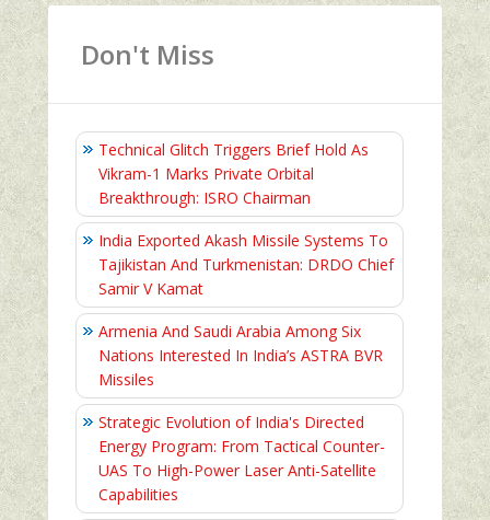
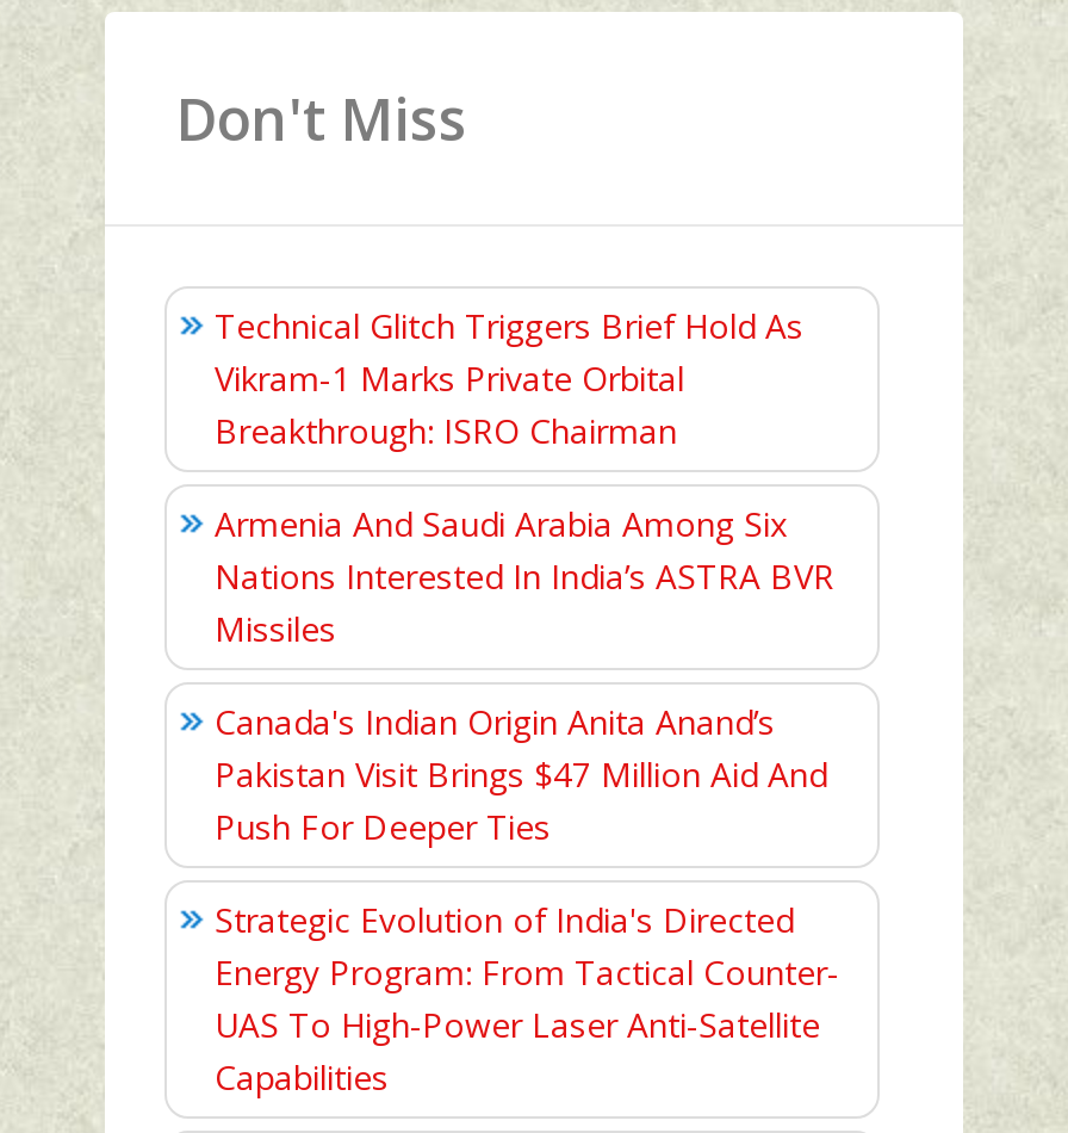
[98,230,394,299] India Exported Akash Missile Systems To | Tajikistan And Turkmenistan: DRDO Chief | Samir V Kamat -> none
moved [98,321,383,390] -> [215,501,834,652]: Armenia And Saudi Arabia Among Six | Nations Interested In India’s ASTRA BVR | Missiles
none -> [215,699,827,850] Canada's Indian Origin Anita Anand’s | Pakistan Visit Brings $47 Million Aid And | Push For Deeper Ties

